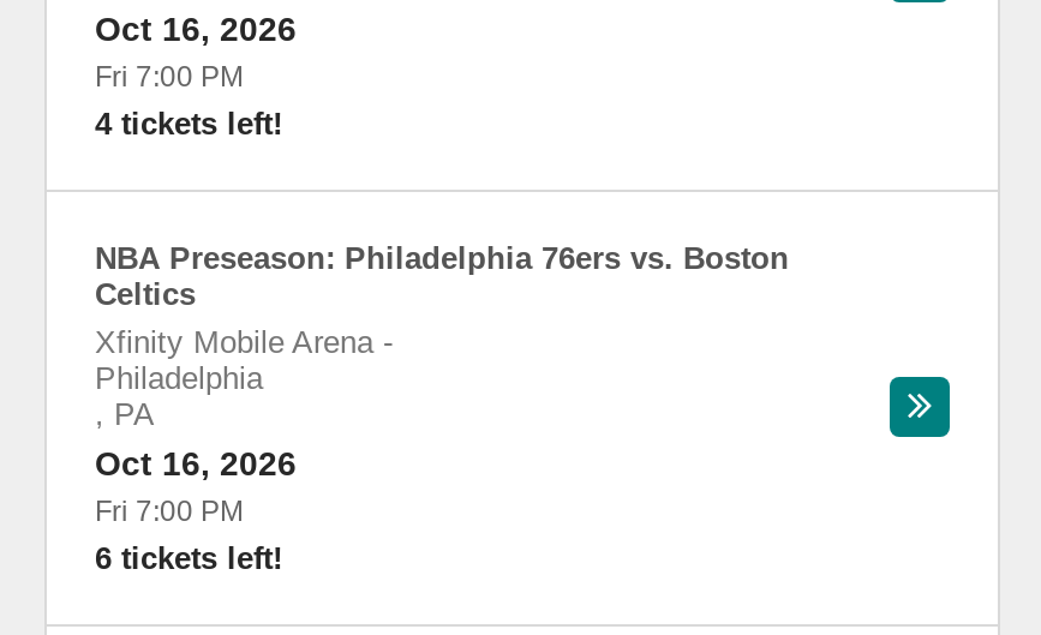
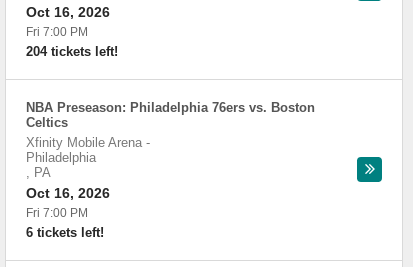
[95,106,282,142] 4 tickets left! -> [26,44,118,59] 204 tickets left!

